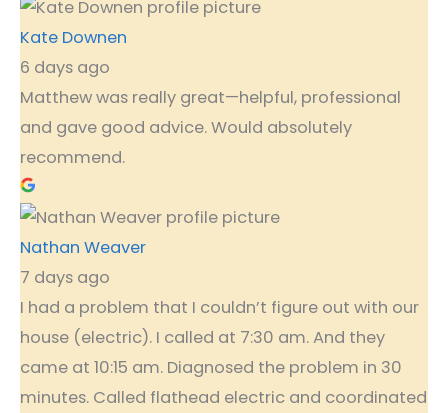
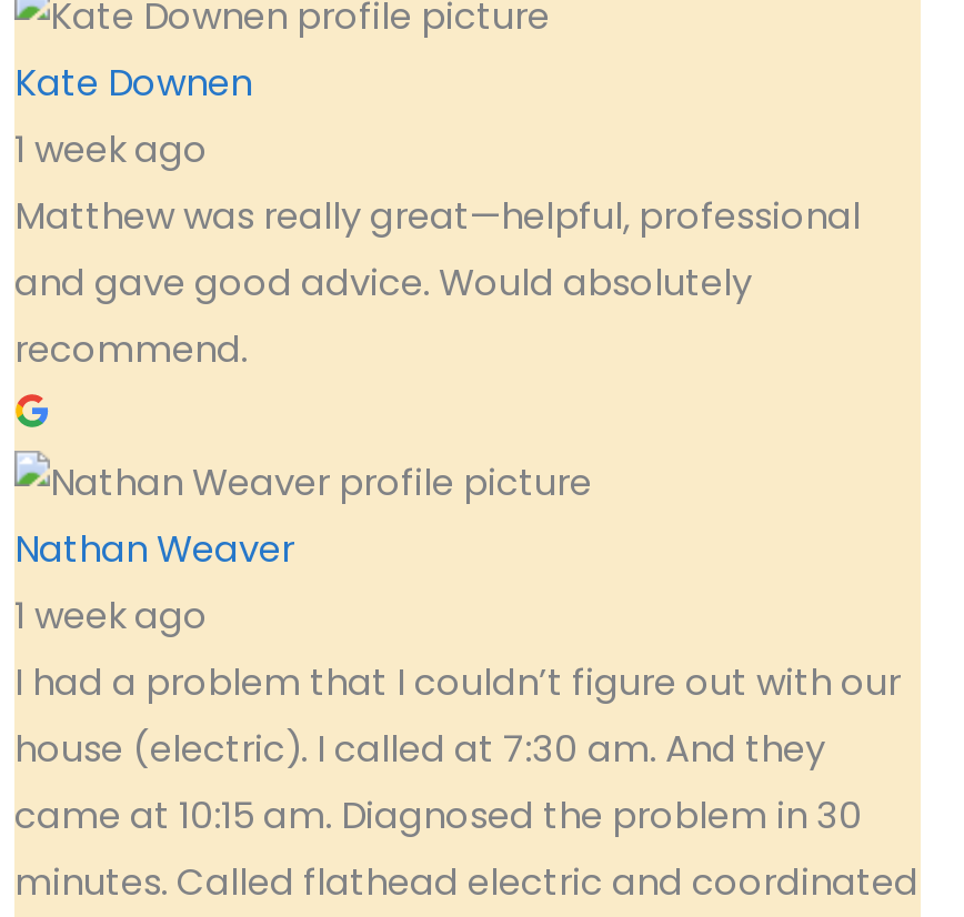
[20,56,110,79] 6 days ago -> [14,124,208,175] 1 week ago
[20,266,110,289] 7 days ago -> [14,591,208,642] 1 week ago

